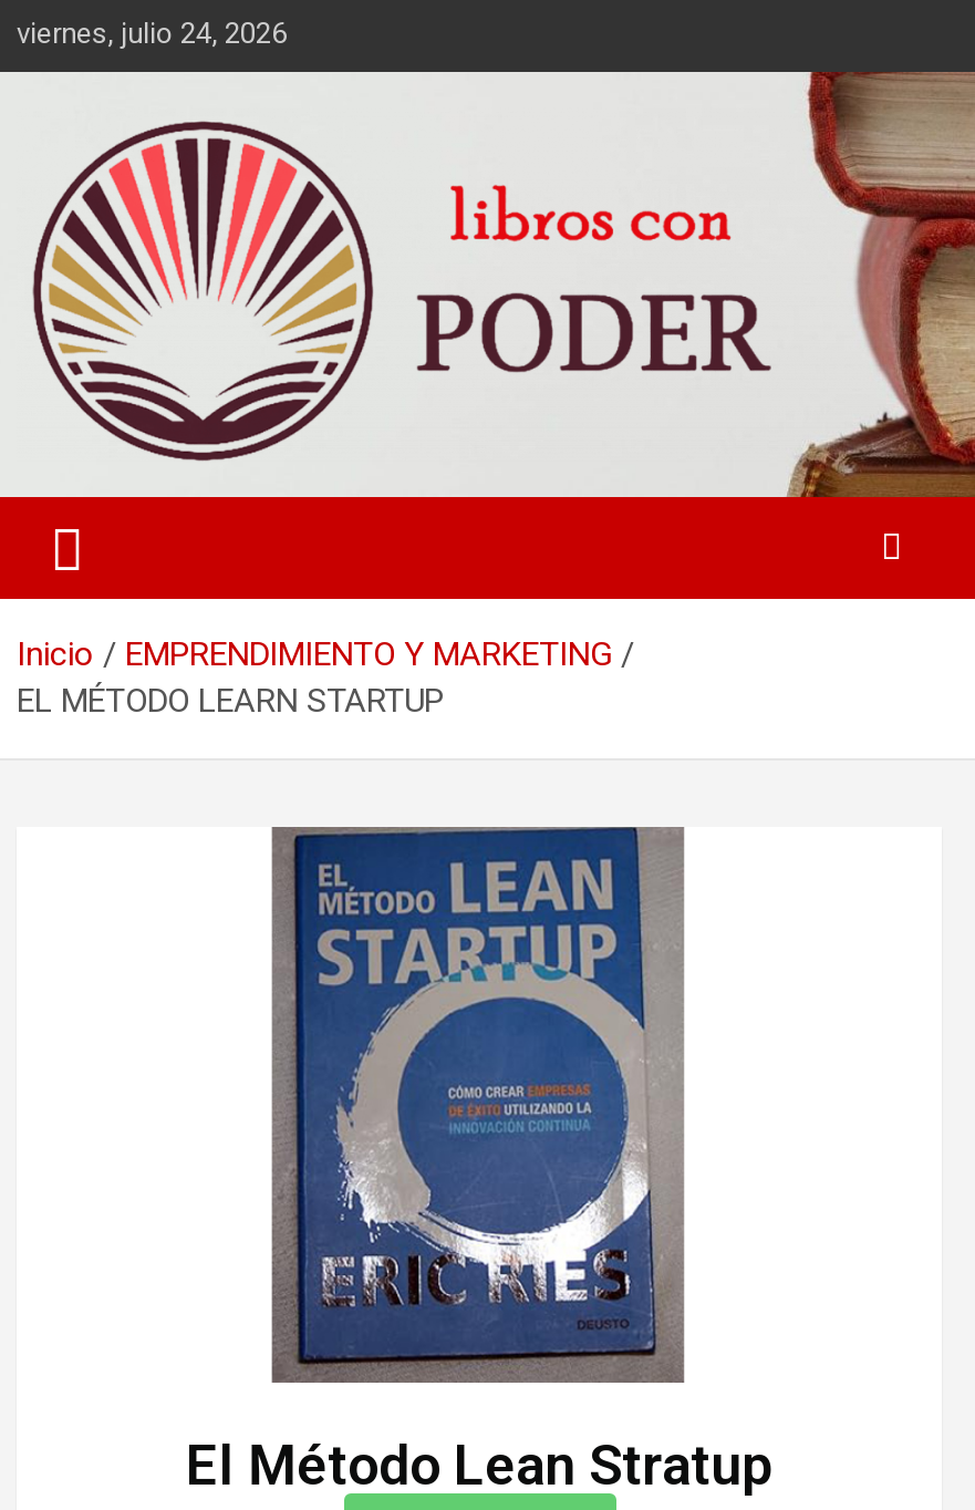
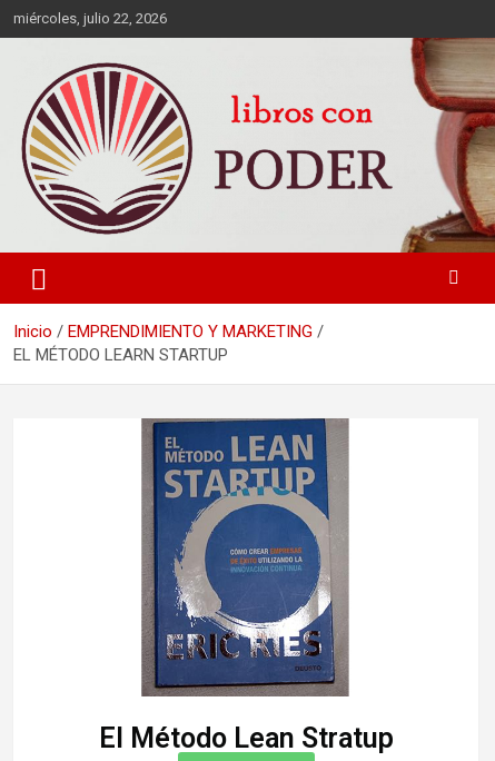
[17,17,287,50] viernes, julio 24, 2026 -> [13,10,167,27] miércoles, julio 22, 2026

